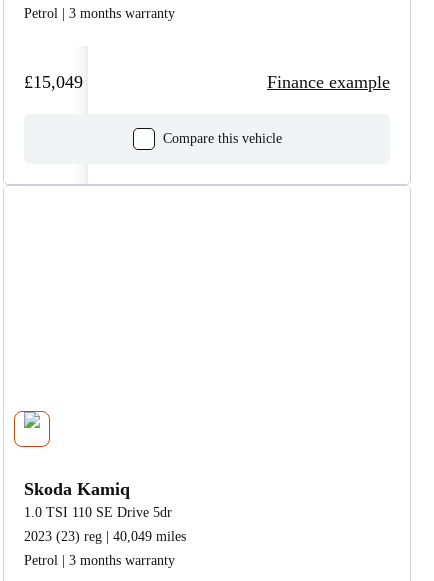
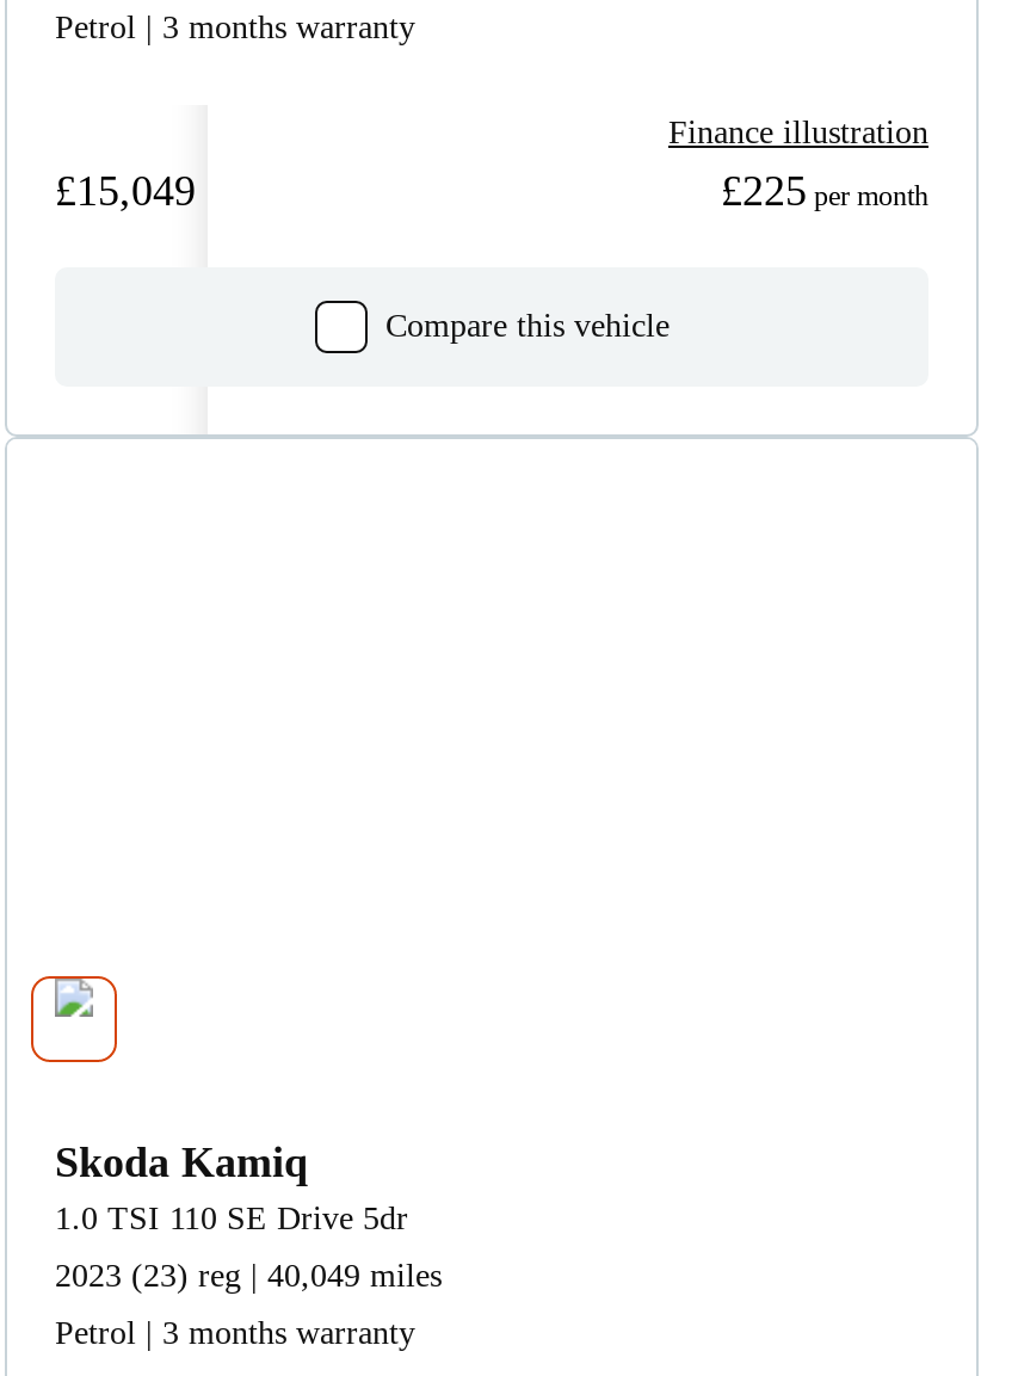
none -> [668,116,928,151] Finance illustration
[267,72,390,92] Finance example -> [721,168,928,216] £225 per month

